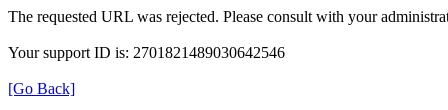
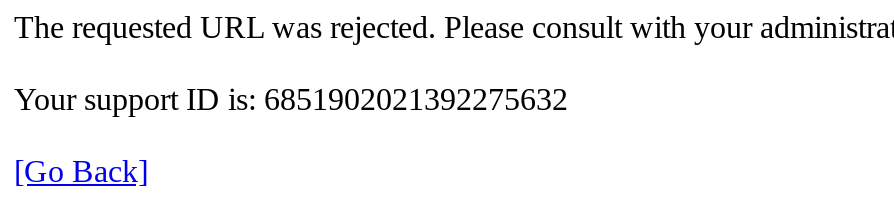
[8,44,285,61] Your support ID is: 2701821489030642546 -> [14,82,568,116] Your support ID is: 6851902021392275632

